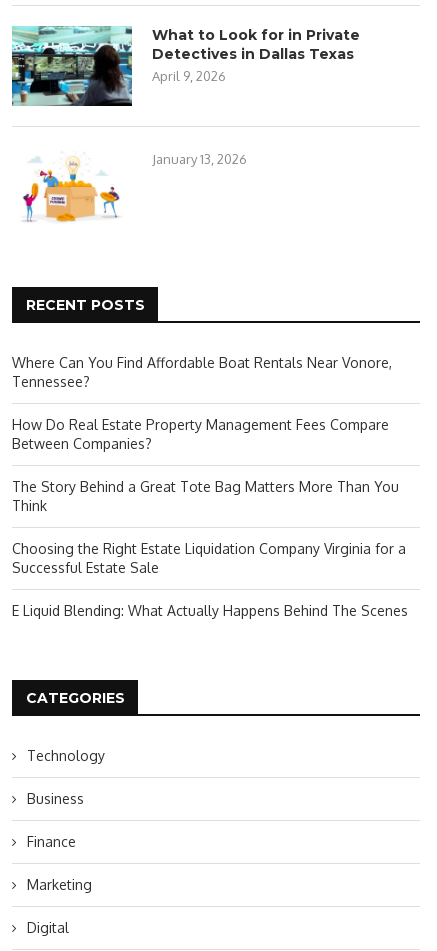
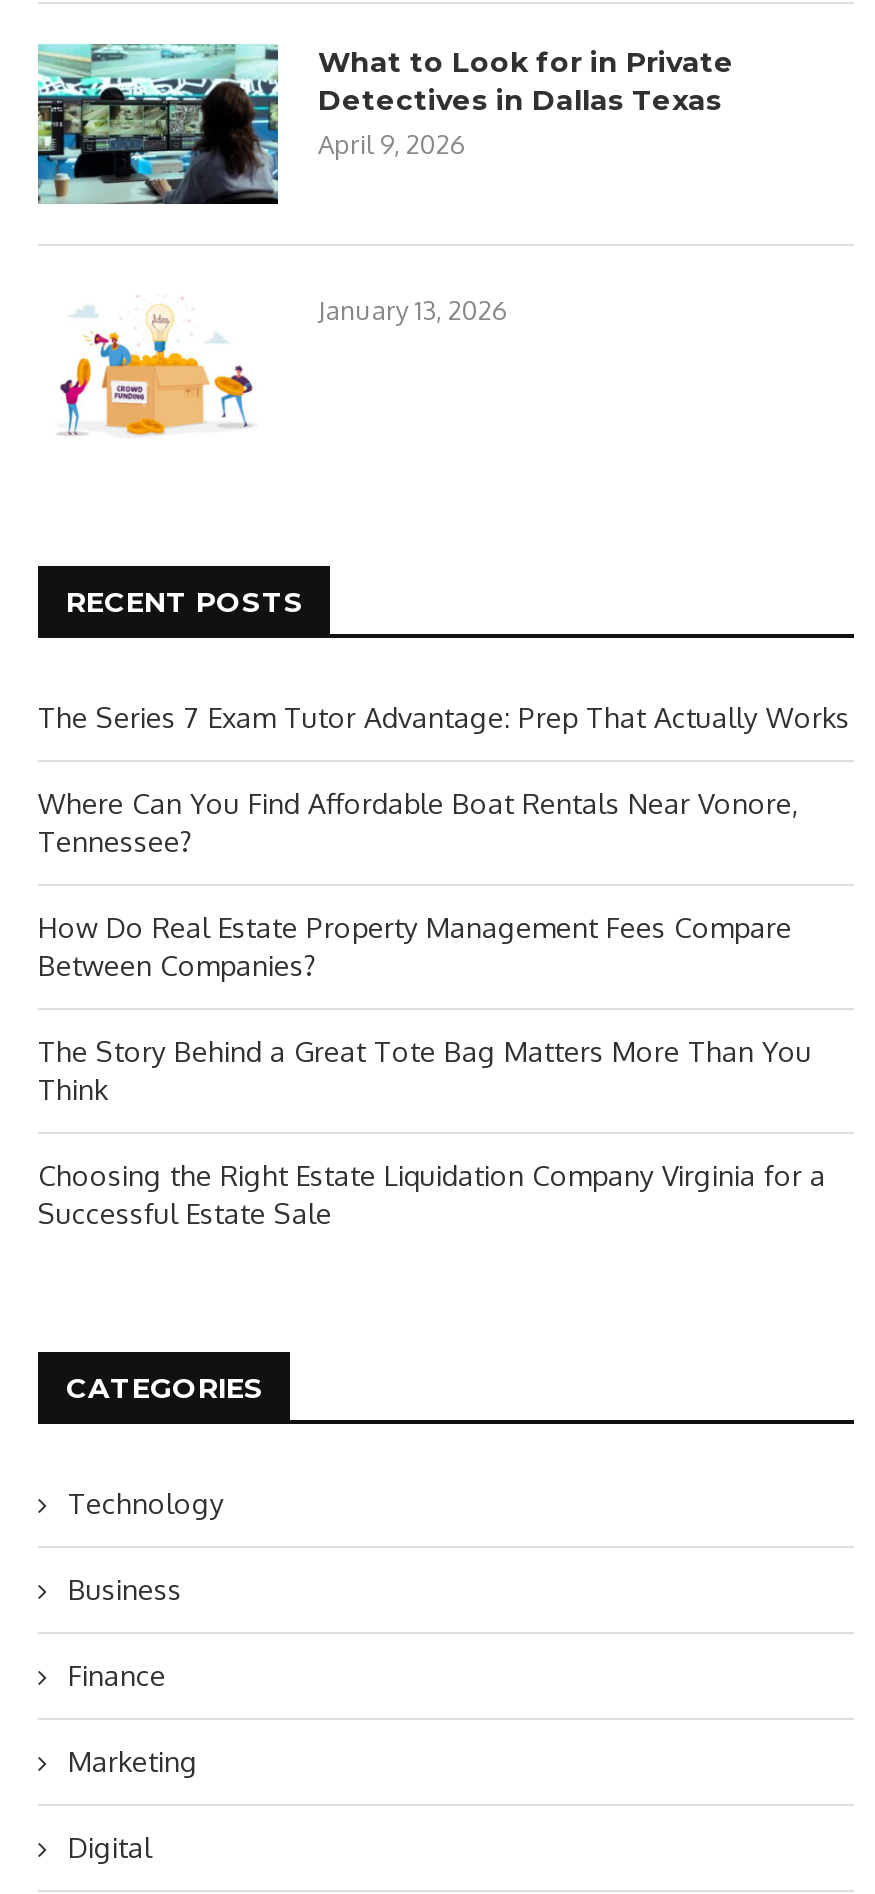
none -> [38,700,850,734] The Series 7 Exam Tutor Advantage: Prep That Actually Works
moved [12,354,406,576] -> [38,786,826,1230]: Where Can You Find Affordable Boat Rentals Near Vonore, | Tennessee? | How Do Real Estate Property Management Fees Compare | Between Companies? | The Story Behind a Great Tote Bag Matters More Than You | Think | Choosing the Right Estate Liquidation Company Virginia for a | Successful Estate Sale
[12,602,408,619] E Liquid Blending: What Actually Happens Behind The Scenes -> none

